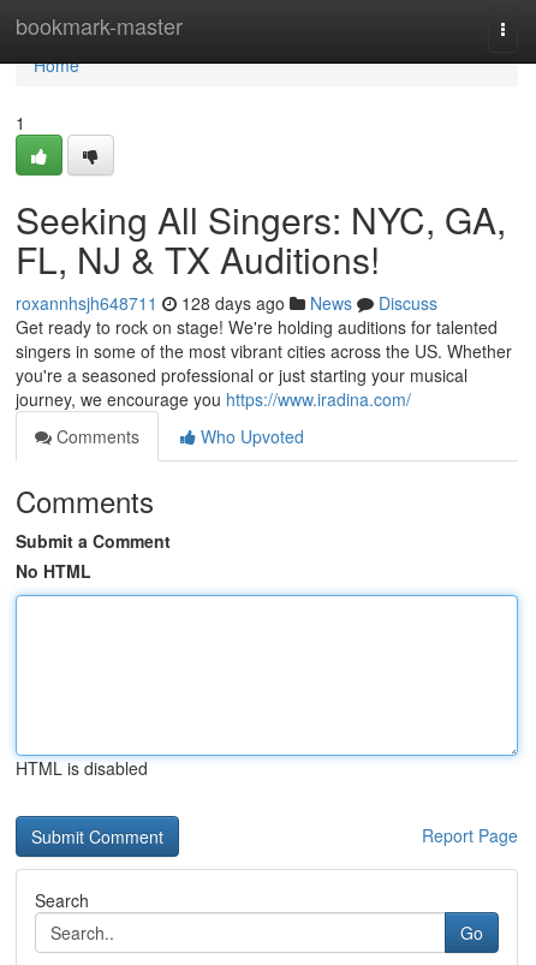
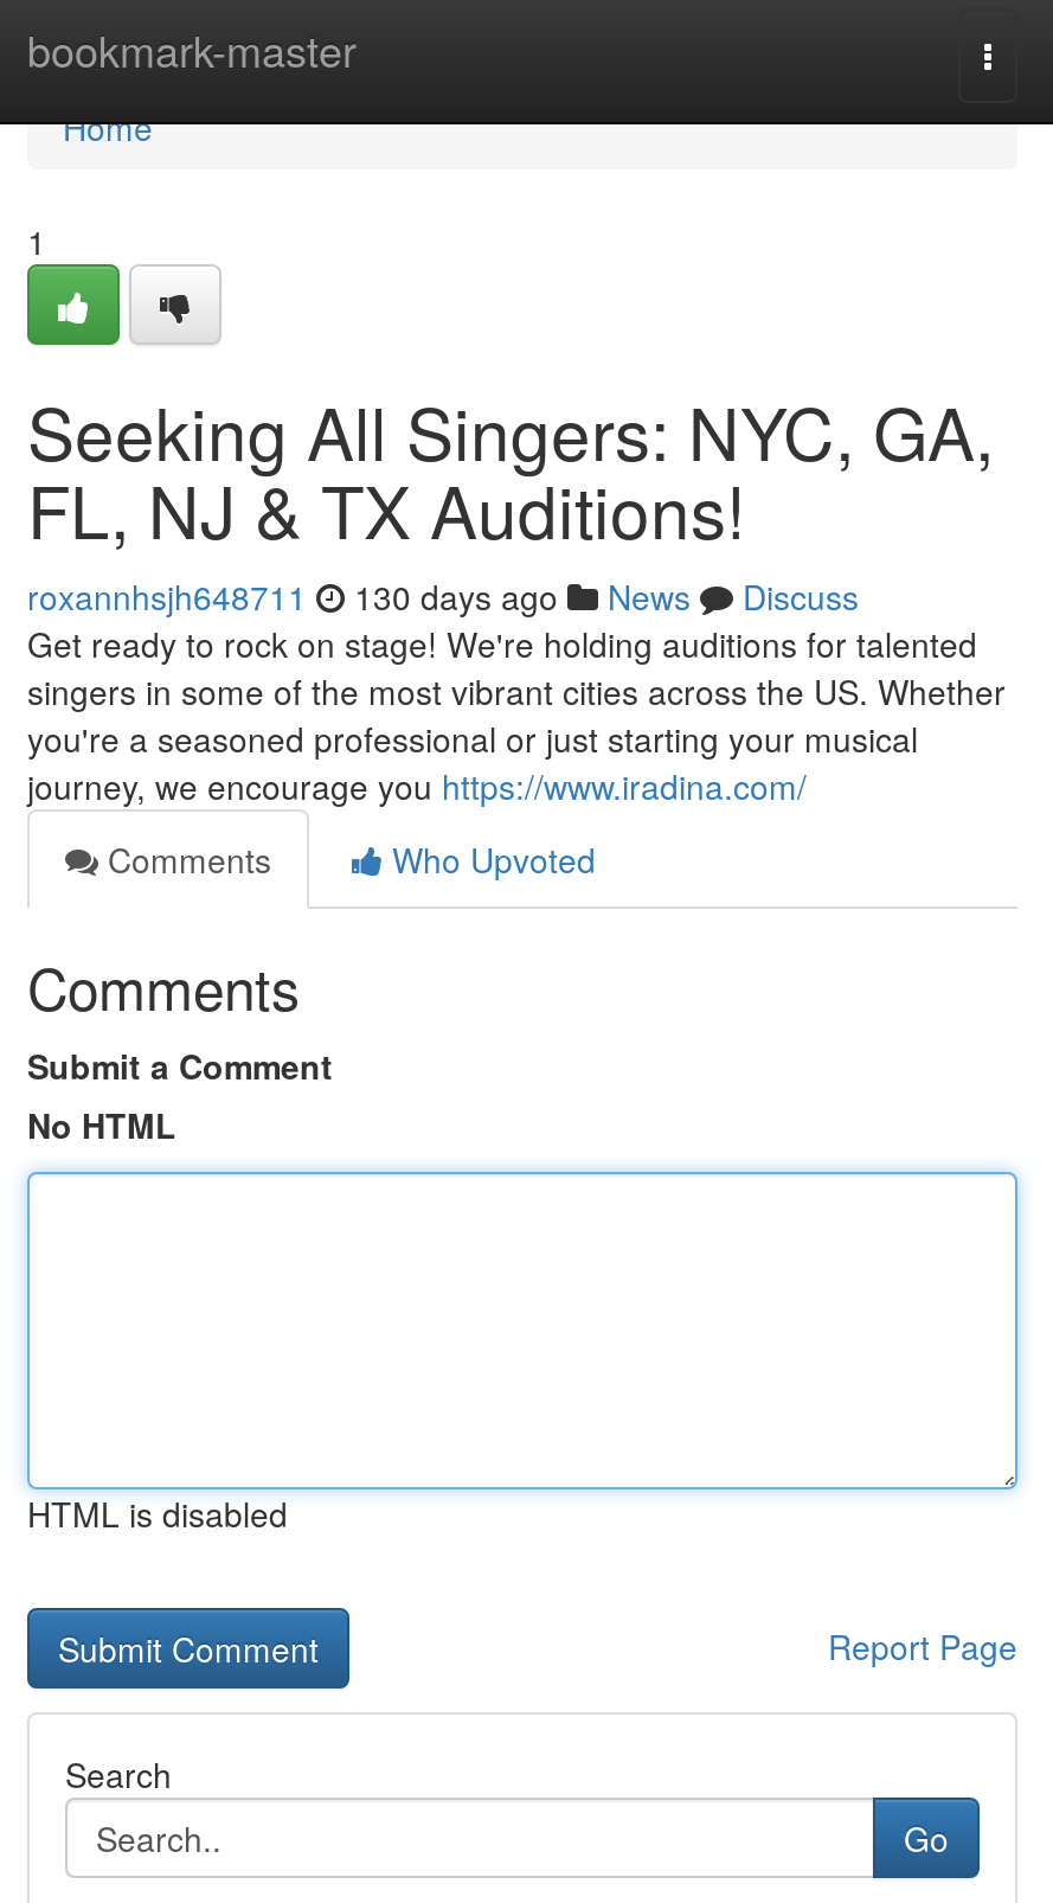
[16,291,437,315] roxannhsjh648711 128 days ago News Discuss -> [27,572,859,620] roxannhsjh648711 130 days ago News Discuss

